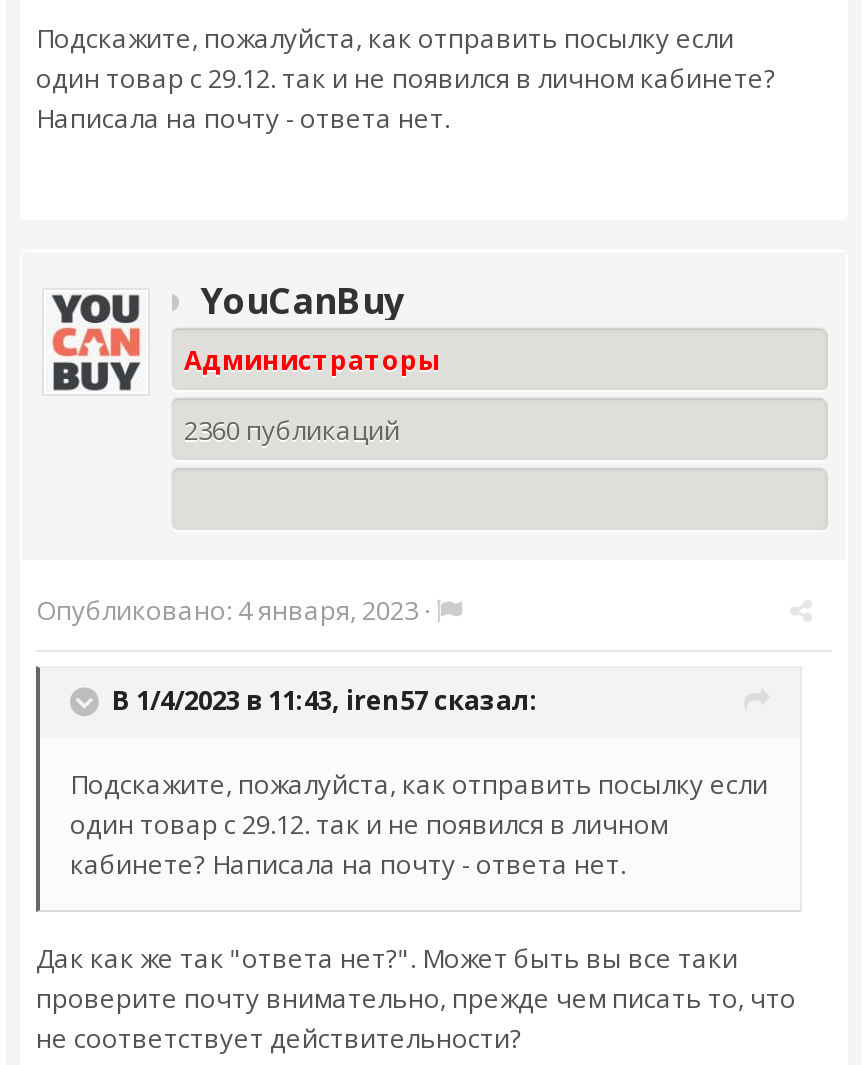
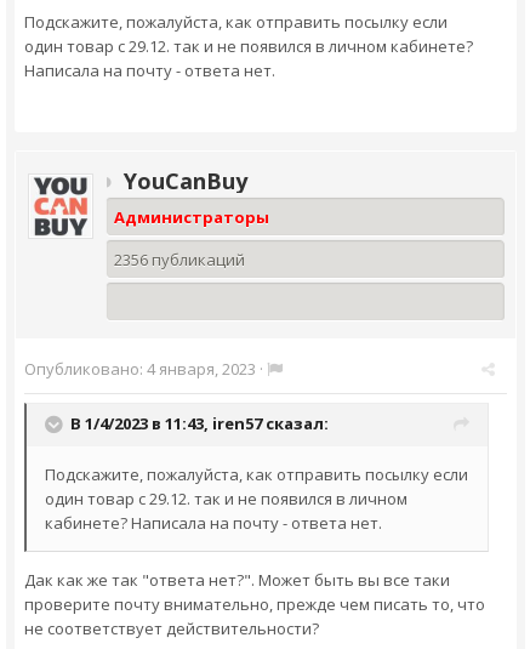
[184,412,400,448] 2360 публикаций -> [114,249,245,271] 2356 публикаций

